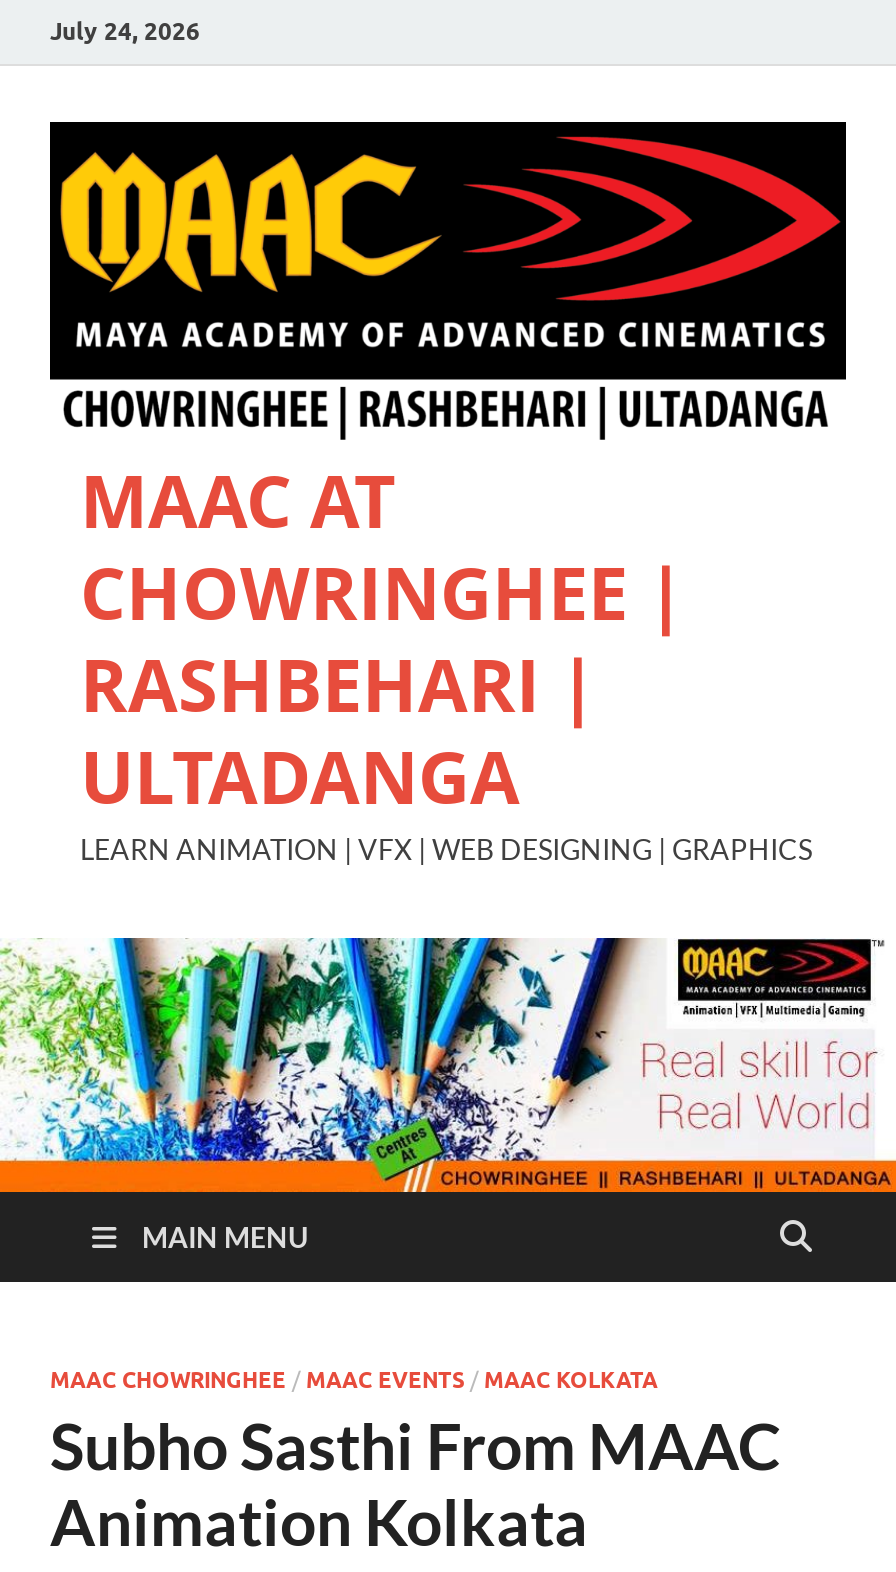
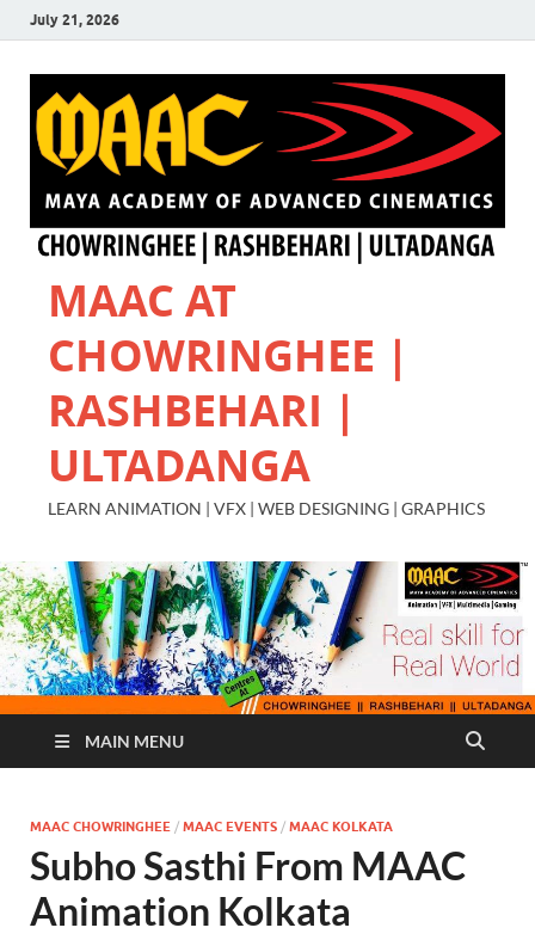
[50,15,200,45] July 24, 2026 -> [30,10,119,28] July 21, 2026

